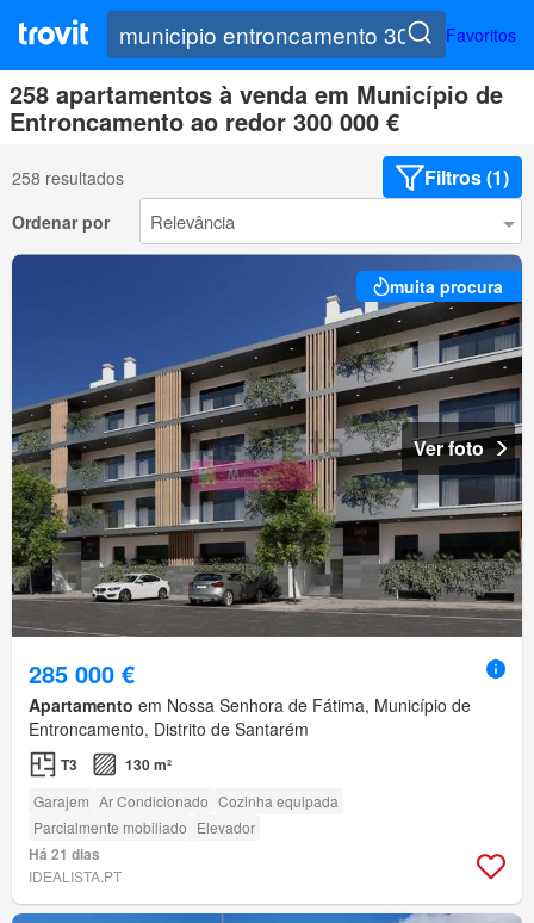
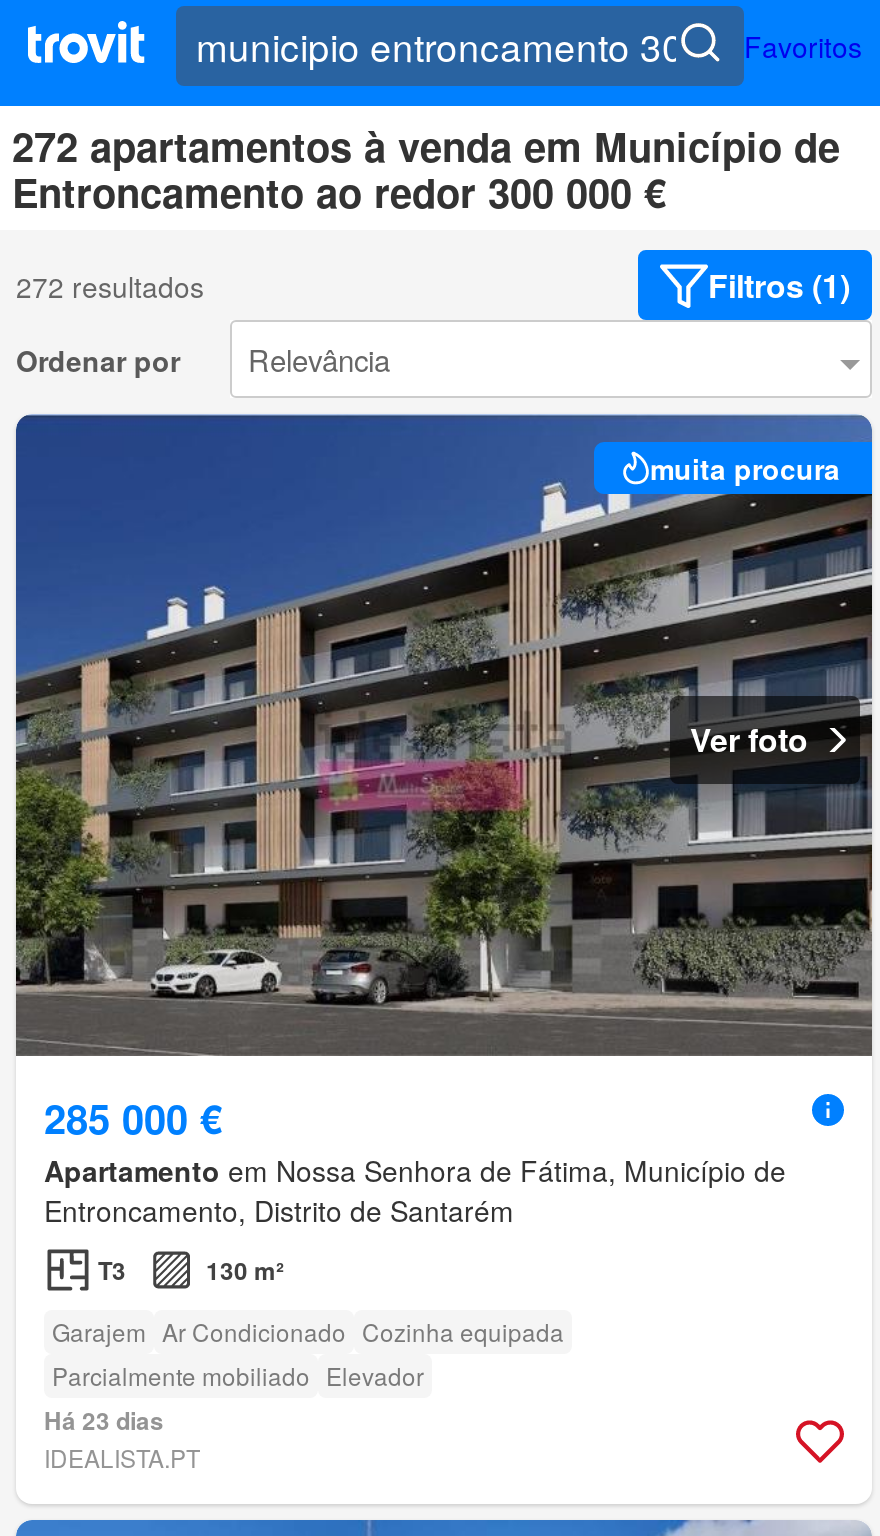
[10,77,503,111] 258 apartamentos à venda em Município de -> [12,117,840,175] 272 apartamentos à venda em Município de
[12,166,124,189] 258 resultados -> [16,266,204,306] 272 resultados
[29,844,100,865] Há 21 dias -> [44,1403,164,1439] Há 23 dias

